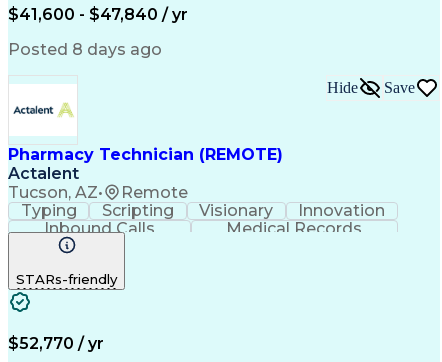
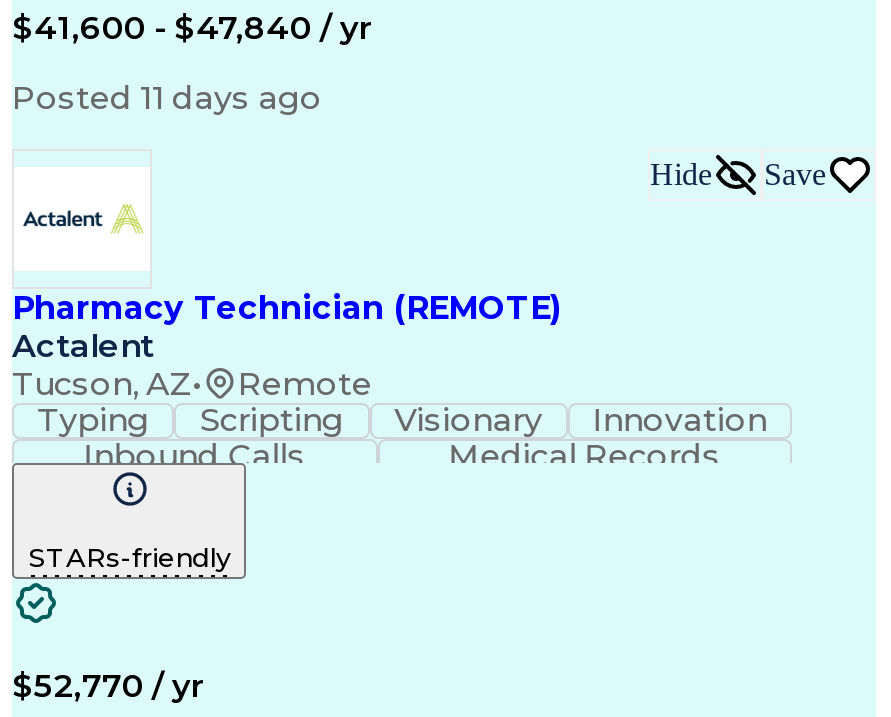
[8,40,162,59] Posted 8 days ago -> [12,79,322,117] Posted 11 days ago

